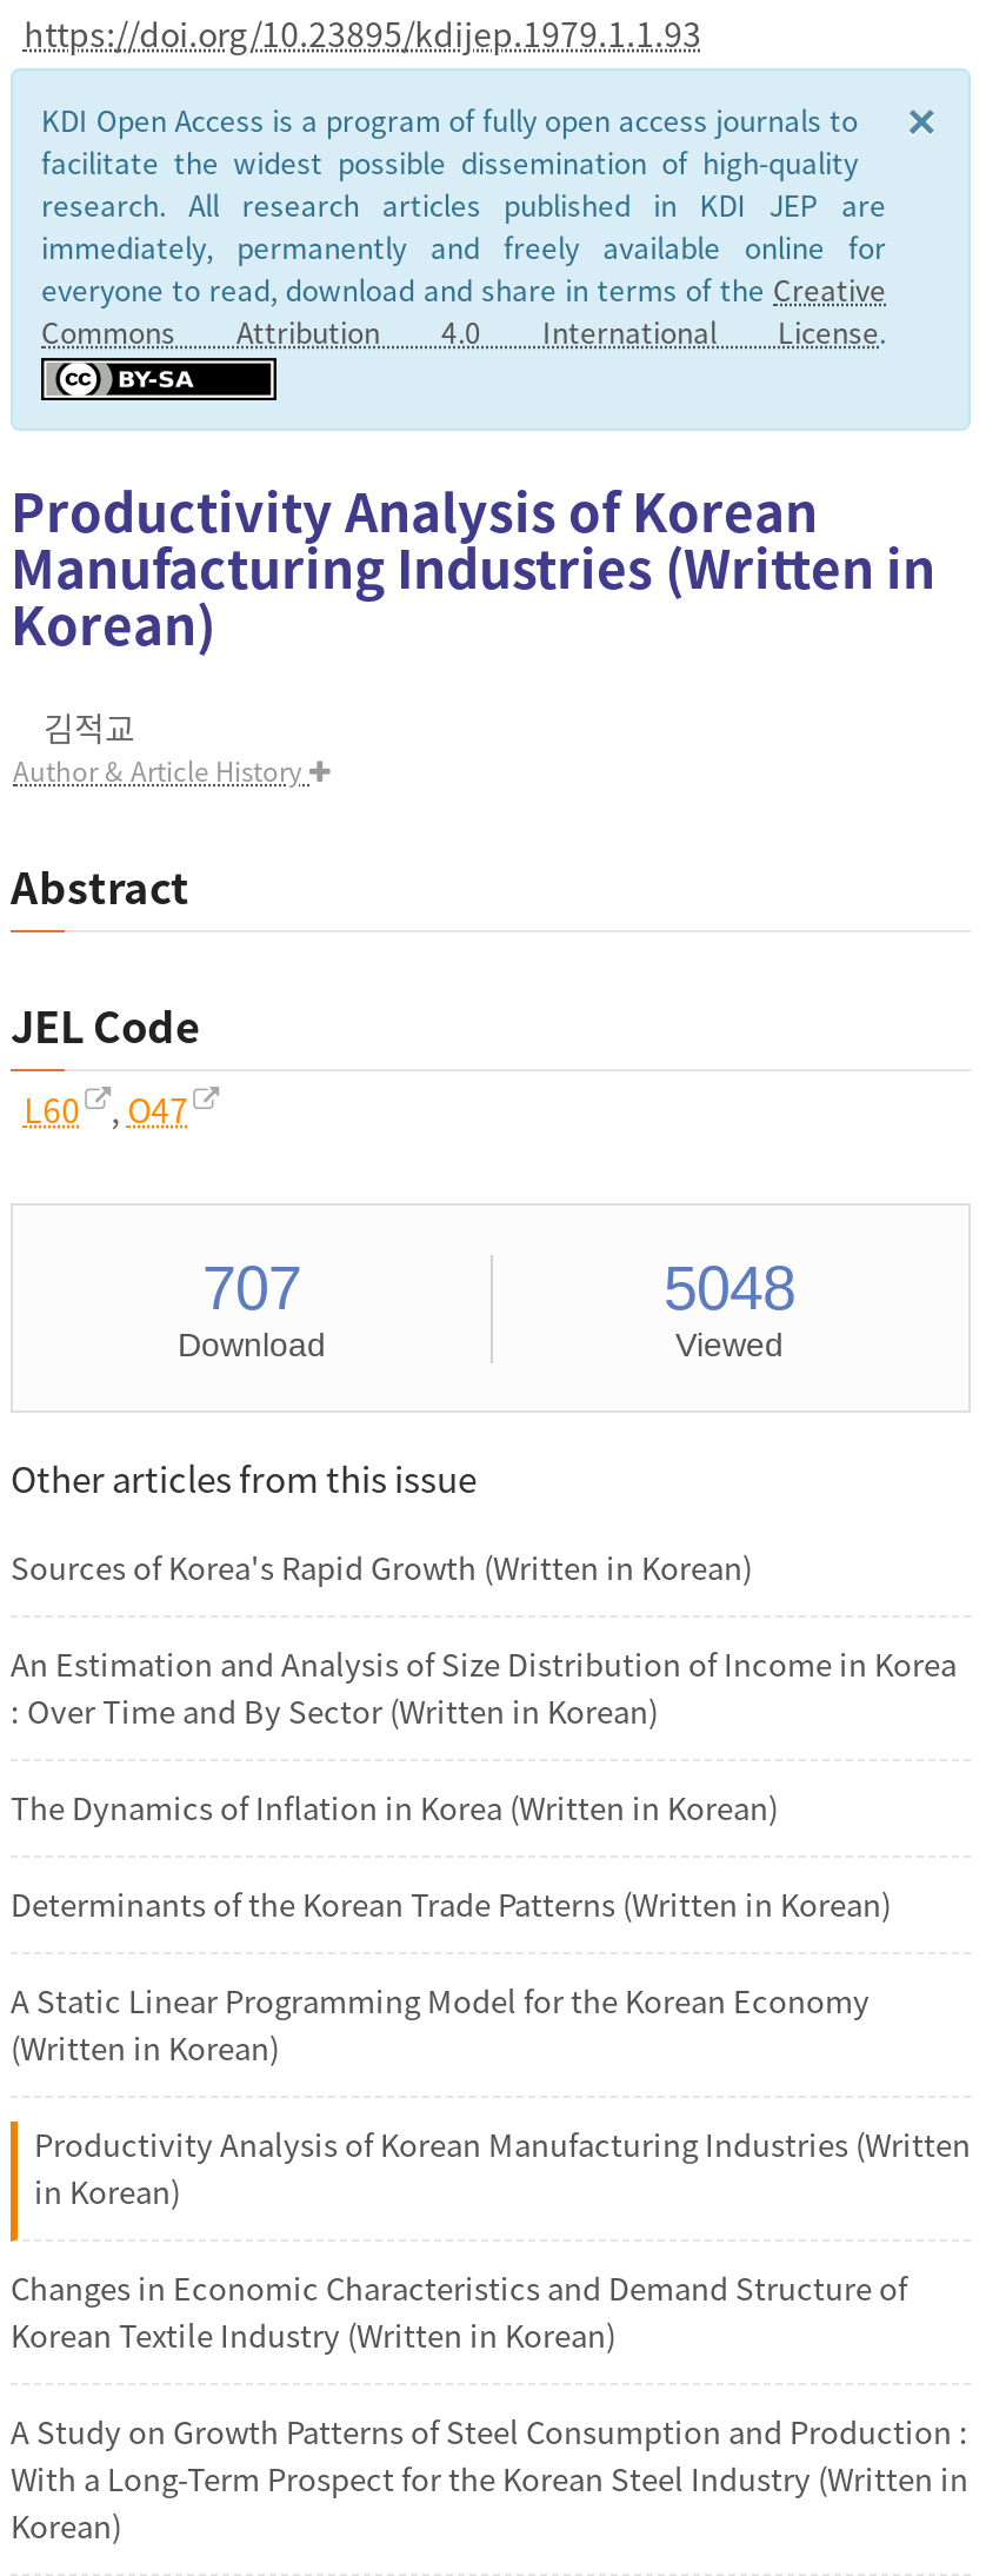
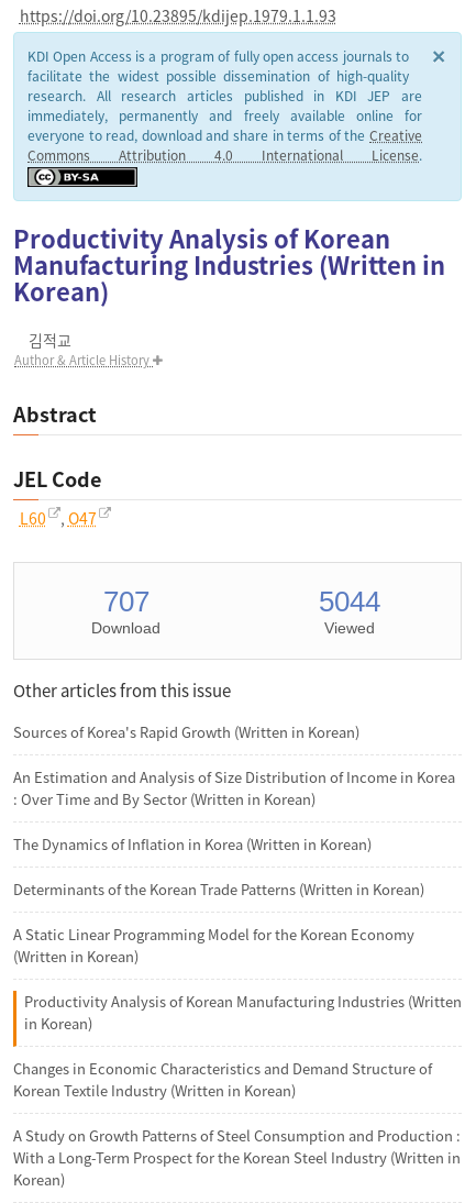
[664,1252,795,1323] 5048 -> [318,585,380,618] 5044

